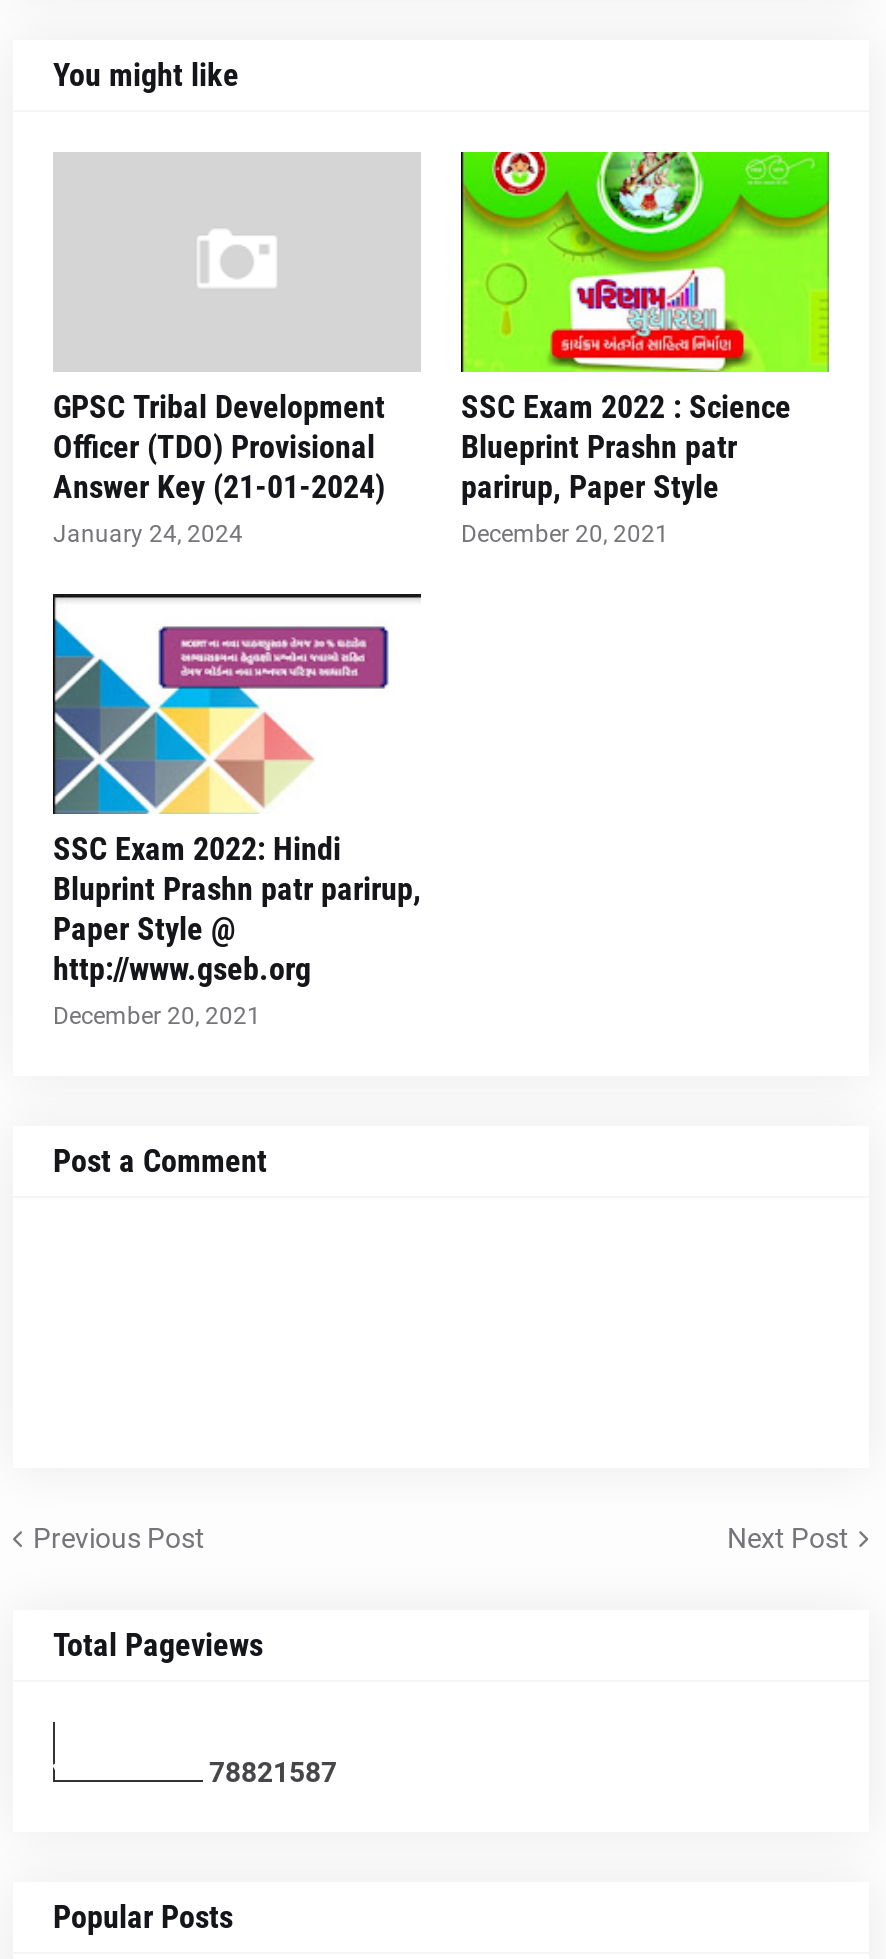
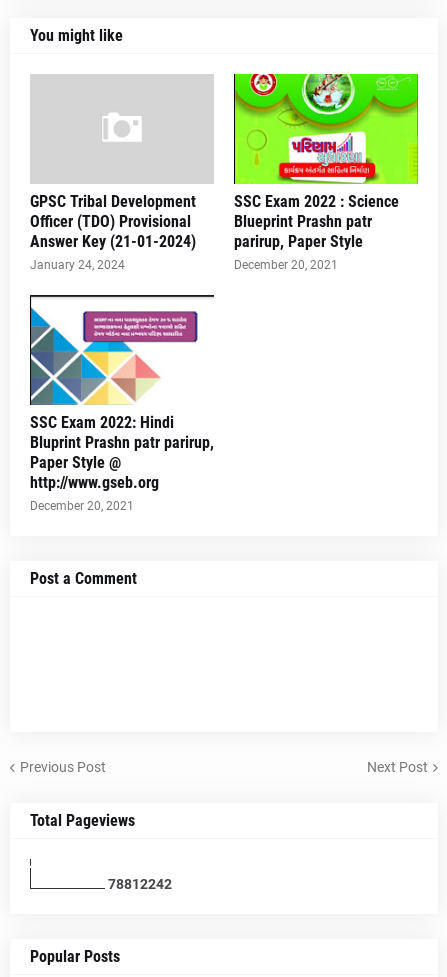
[209,1756,337,1788] 78821 587 -> [108,876,172,892] 78812 242

